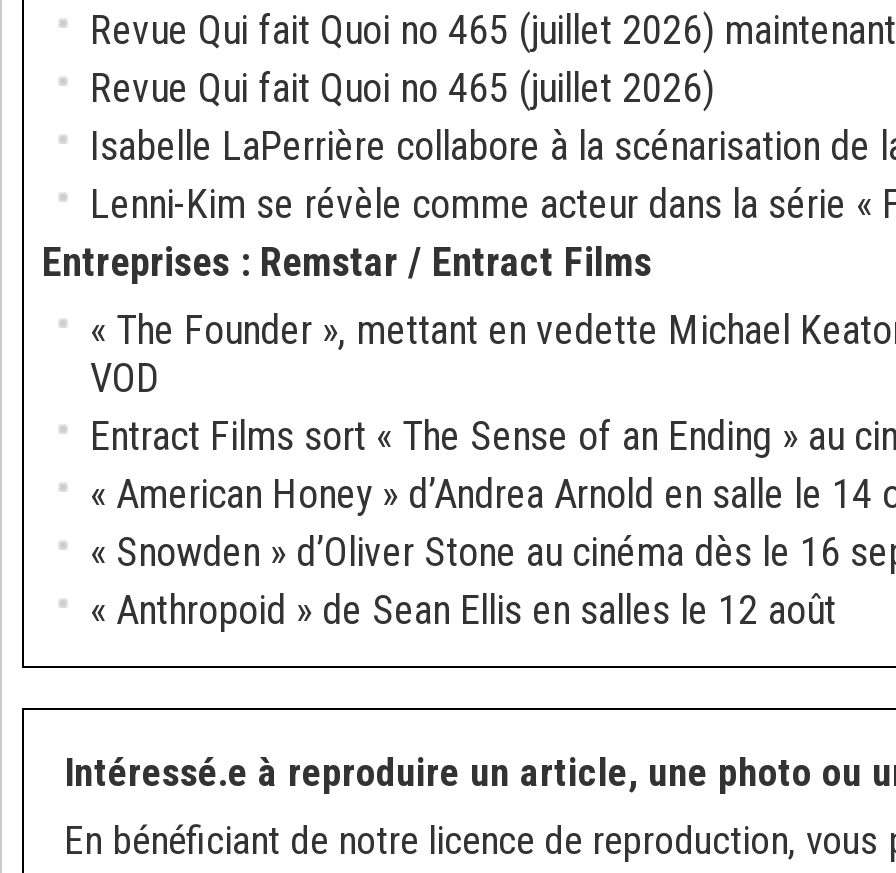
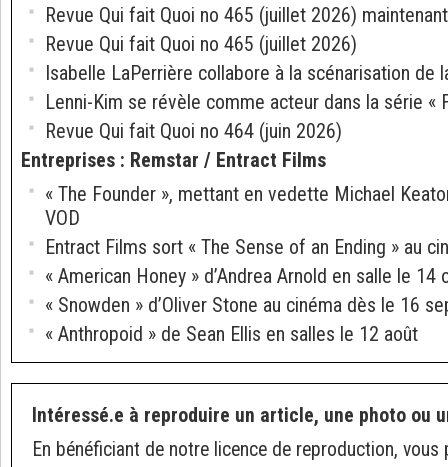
none -> [45,119,342,143] Revue Qui fait Quoi no 464 (juin 2026)

